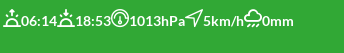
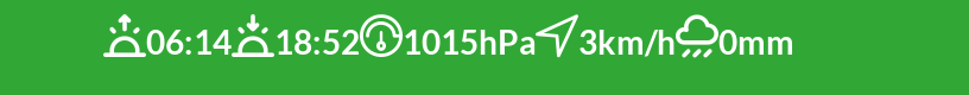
[74,11,110,28] 18:53 -> [274,20,360,61] 18:52
[128,11,184,28] 1013hPa -> [403,20,536,61] 1015hPa
[202,11,243,28] 5km/h -> [578,20,676,61] 3km/h

